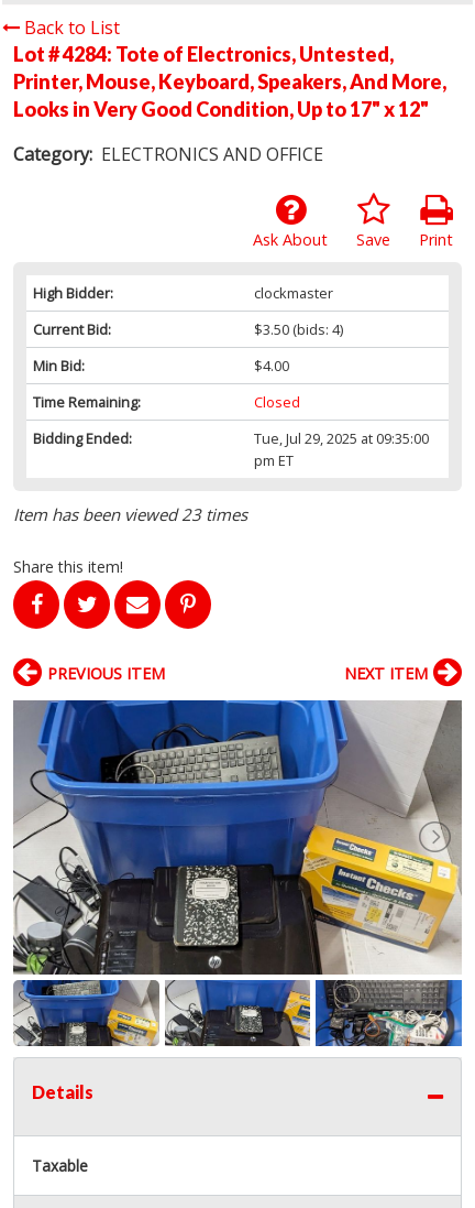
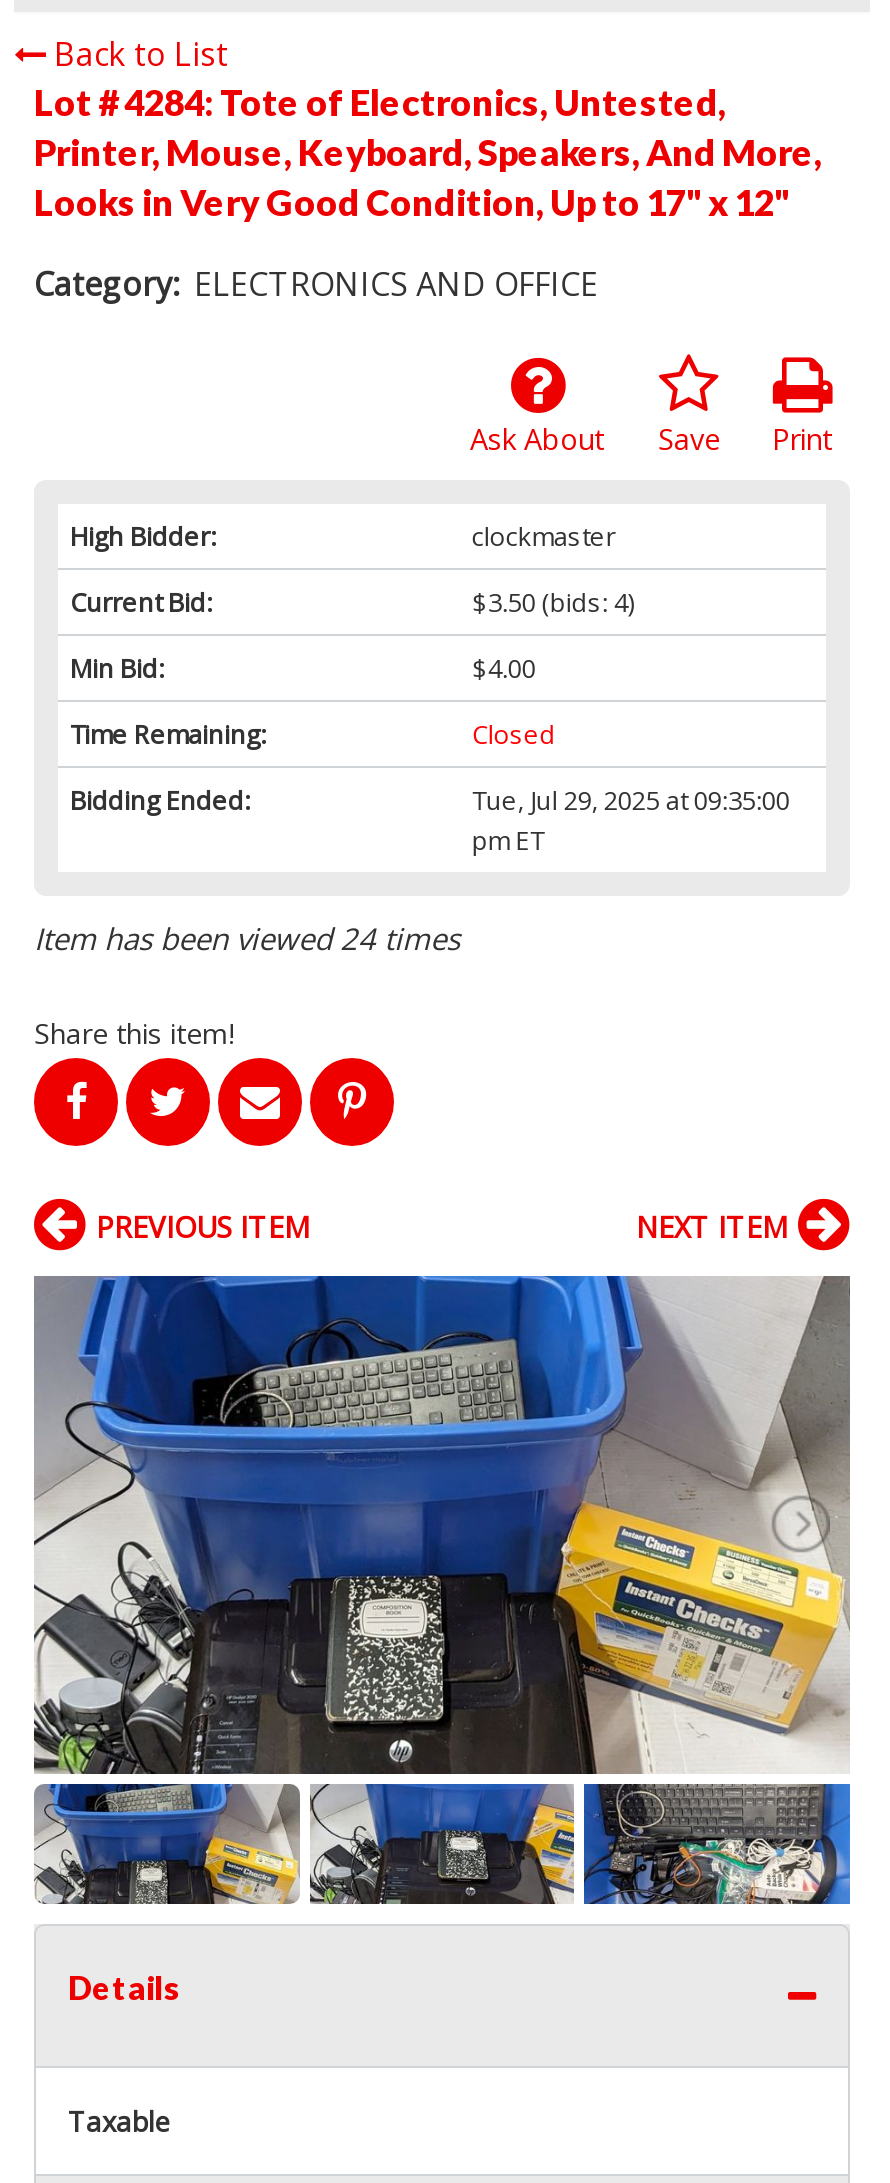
[13,503,247,525] Item has been viewed 23 times -> [34,918,460,958] Item has been viewed 24 times

